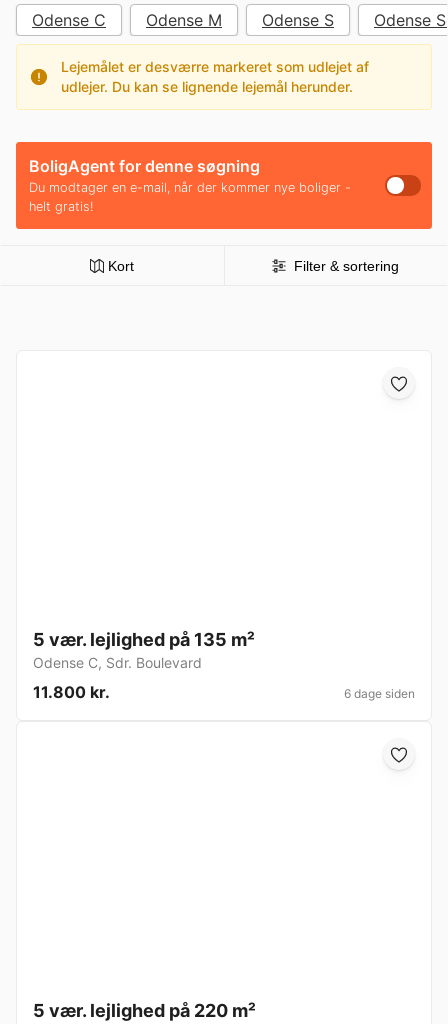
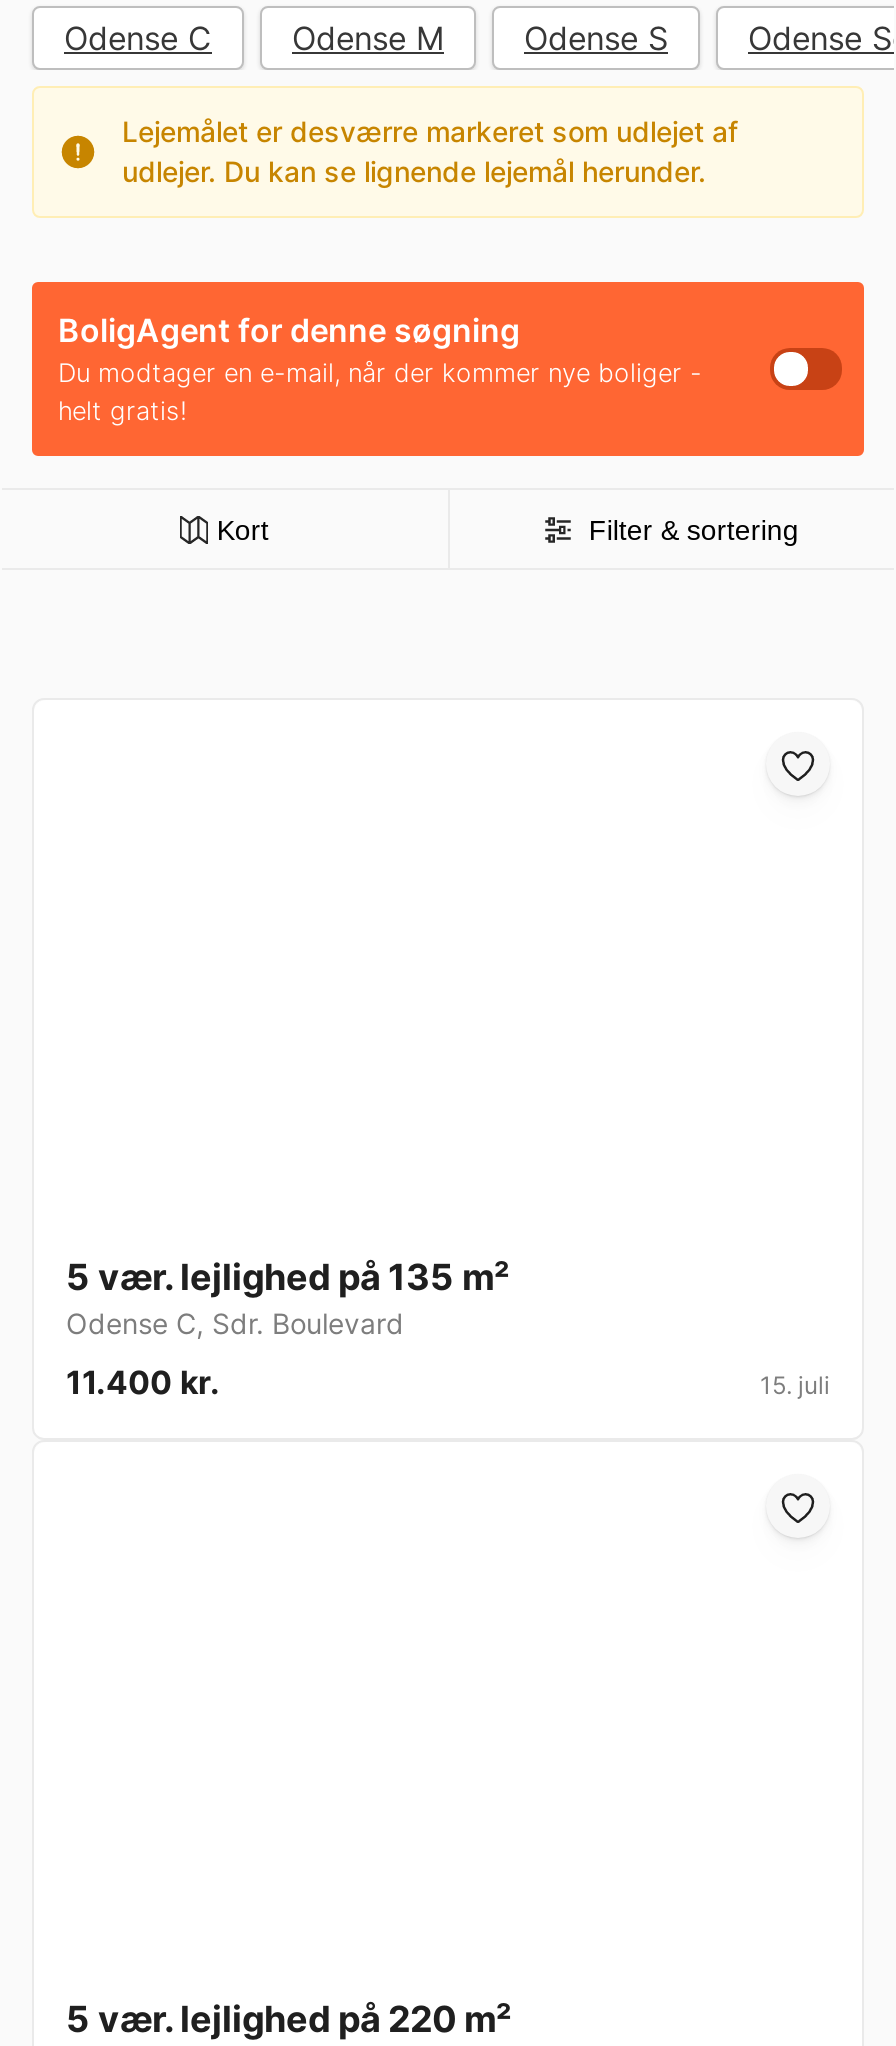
[33,682,415,702] 11.800 kr. | 6 dage siden -> [66,1363,830,1403] 11.400 kr. | 15. juli

